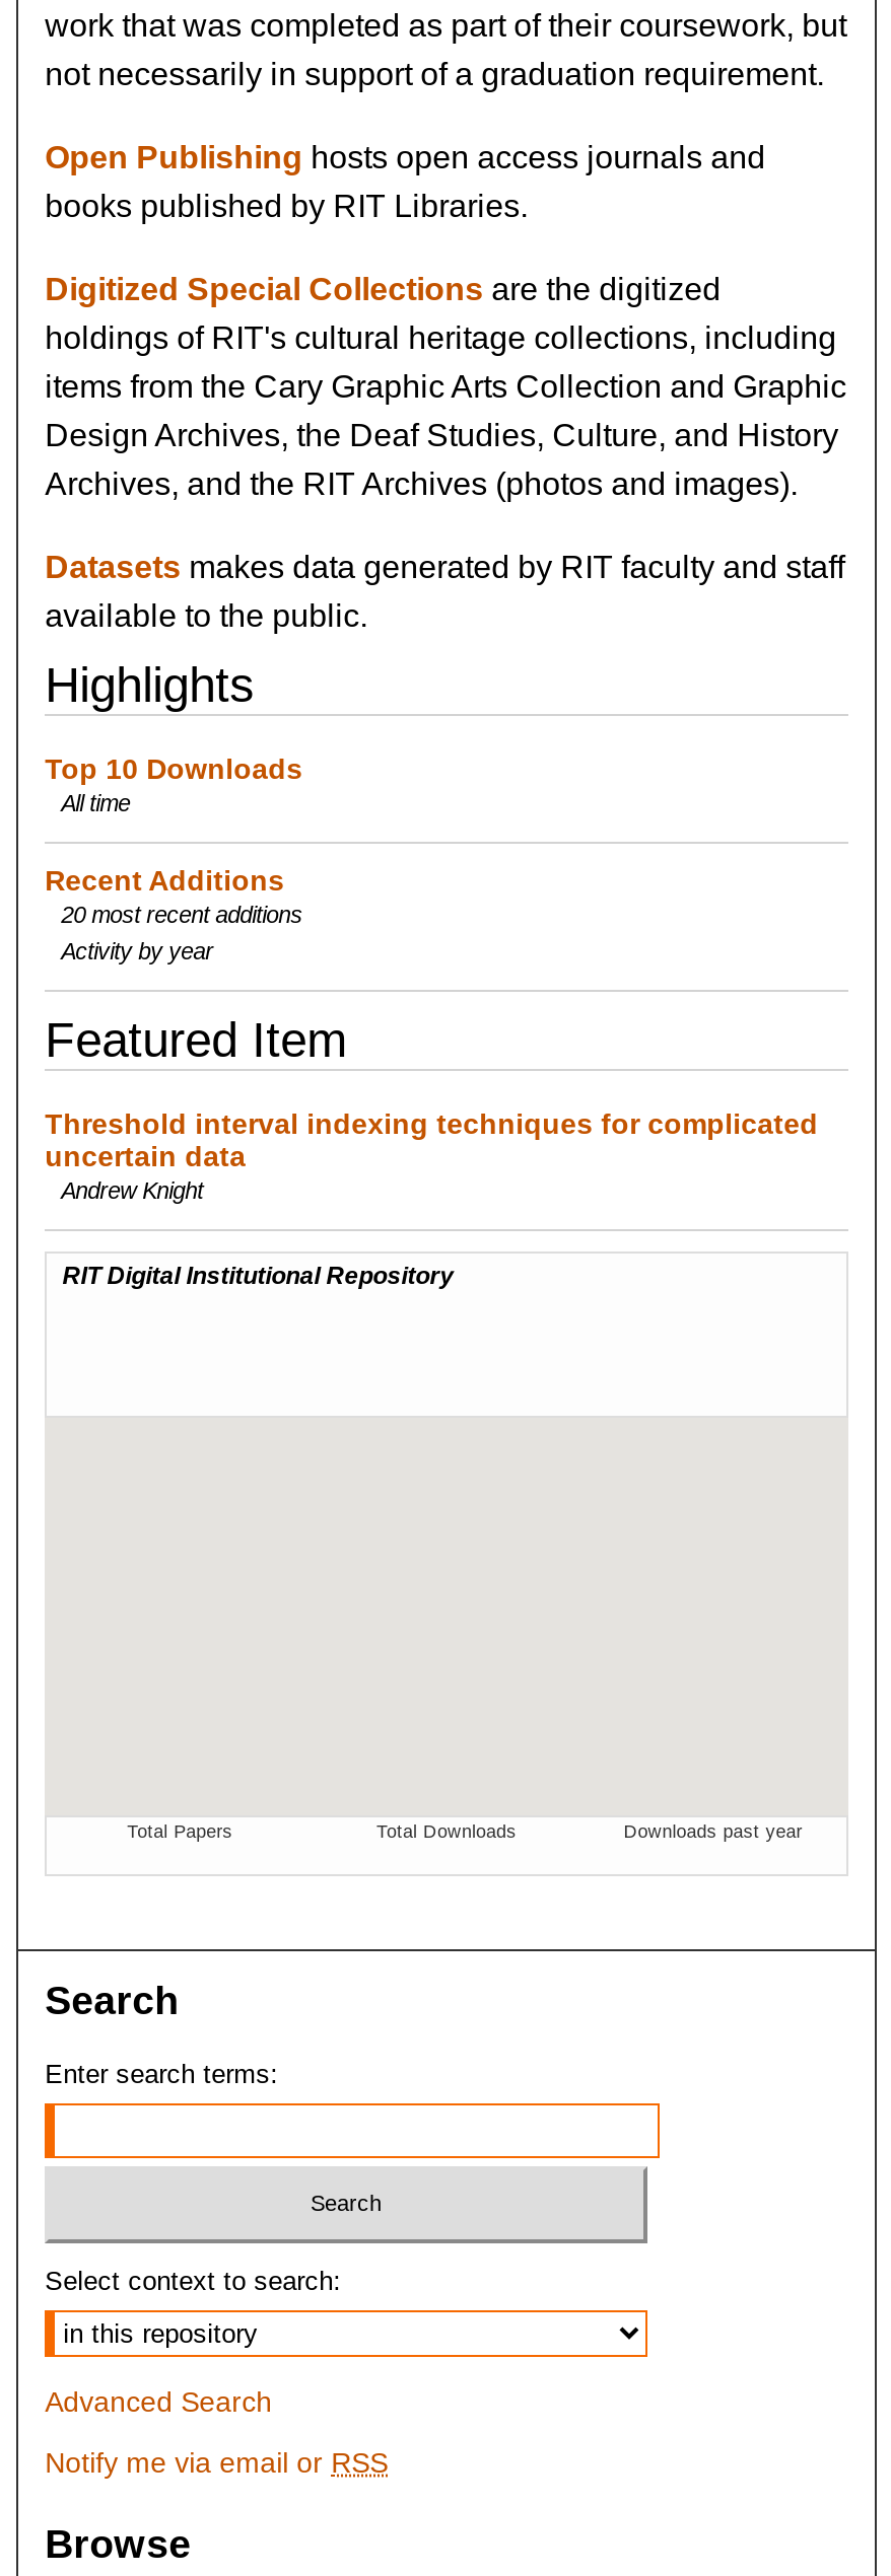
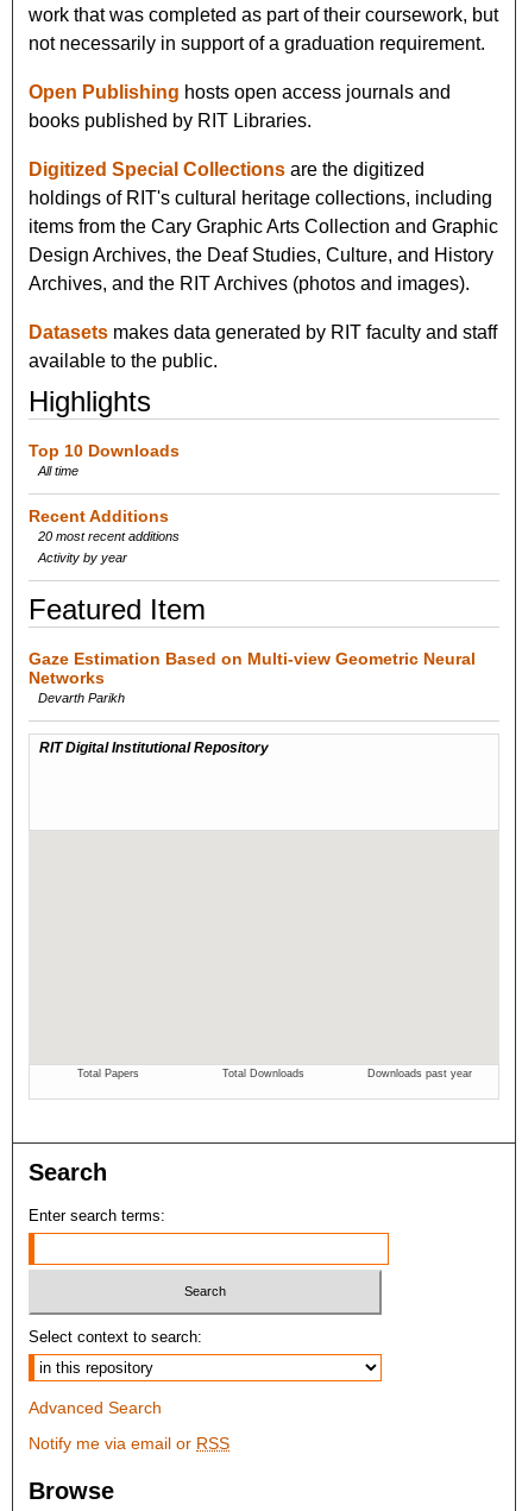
[45,1107,818,1202] Threshold interval indexing techniques for complicated | uncertain data | Andrew Knight -> [29,649,476,705] Gaze Estimation Based on Multi-view Geometric Neural | Networks | Devarth Parikh

